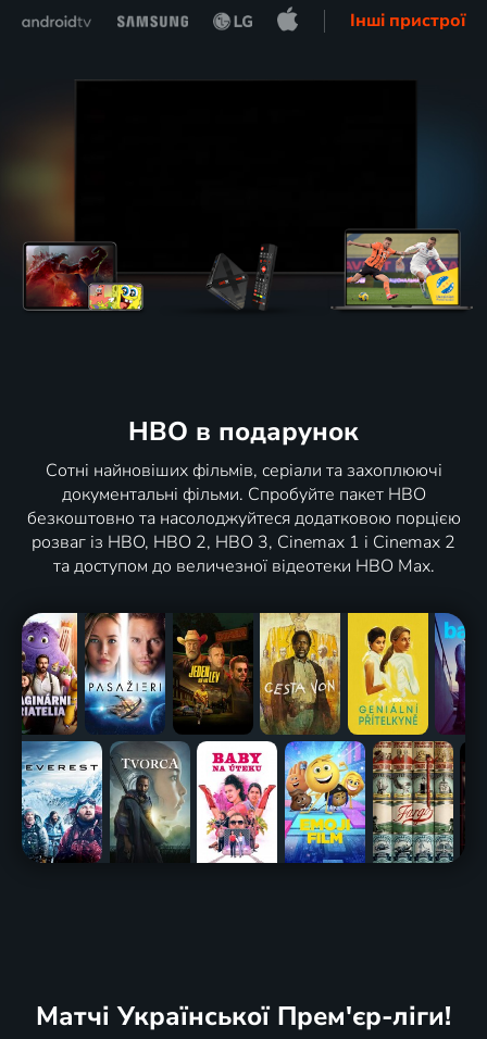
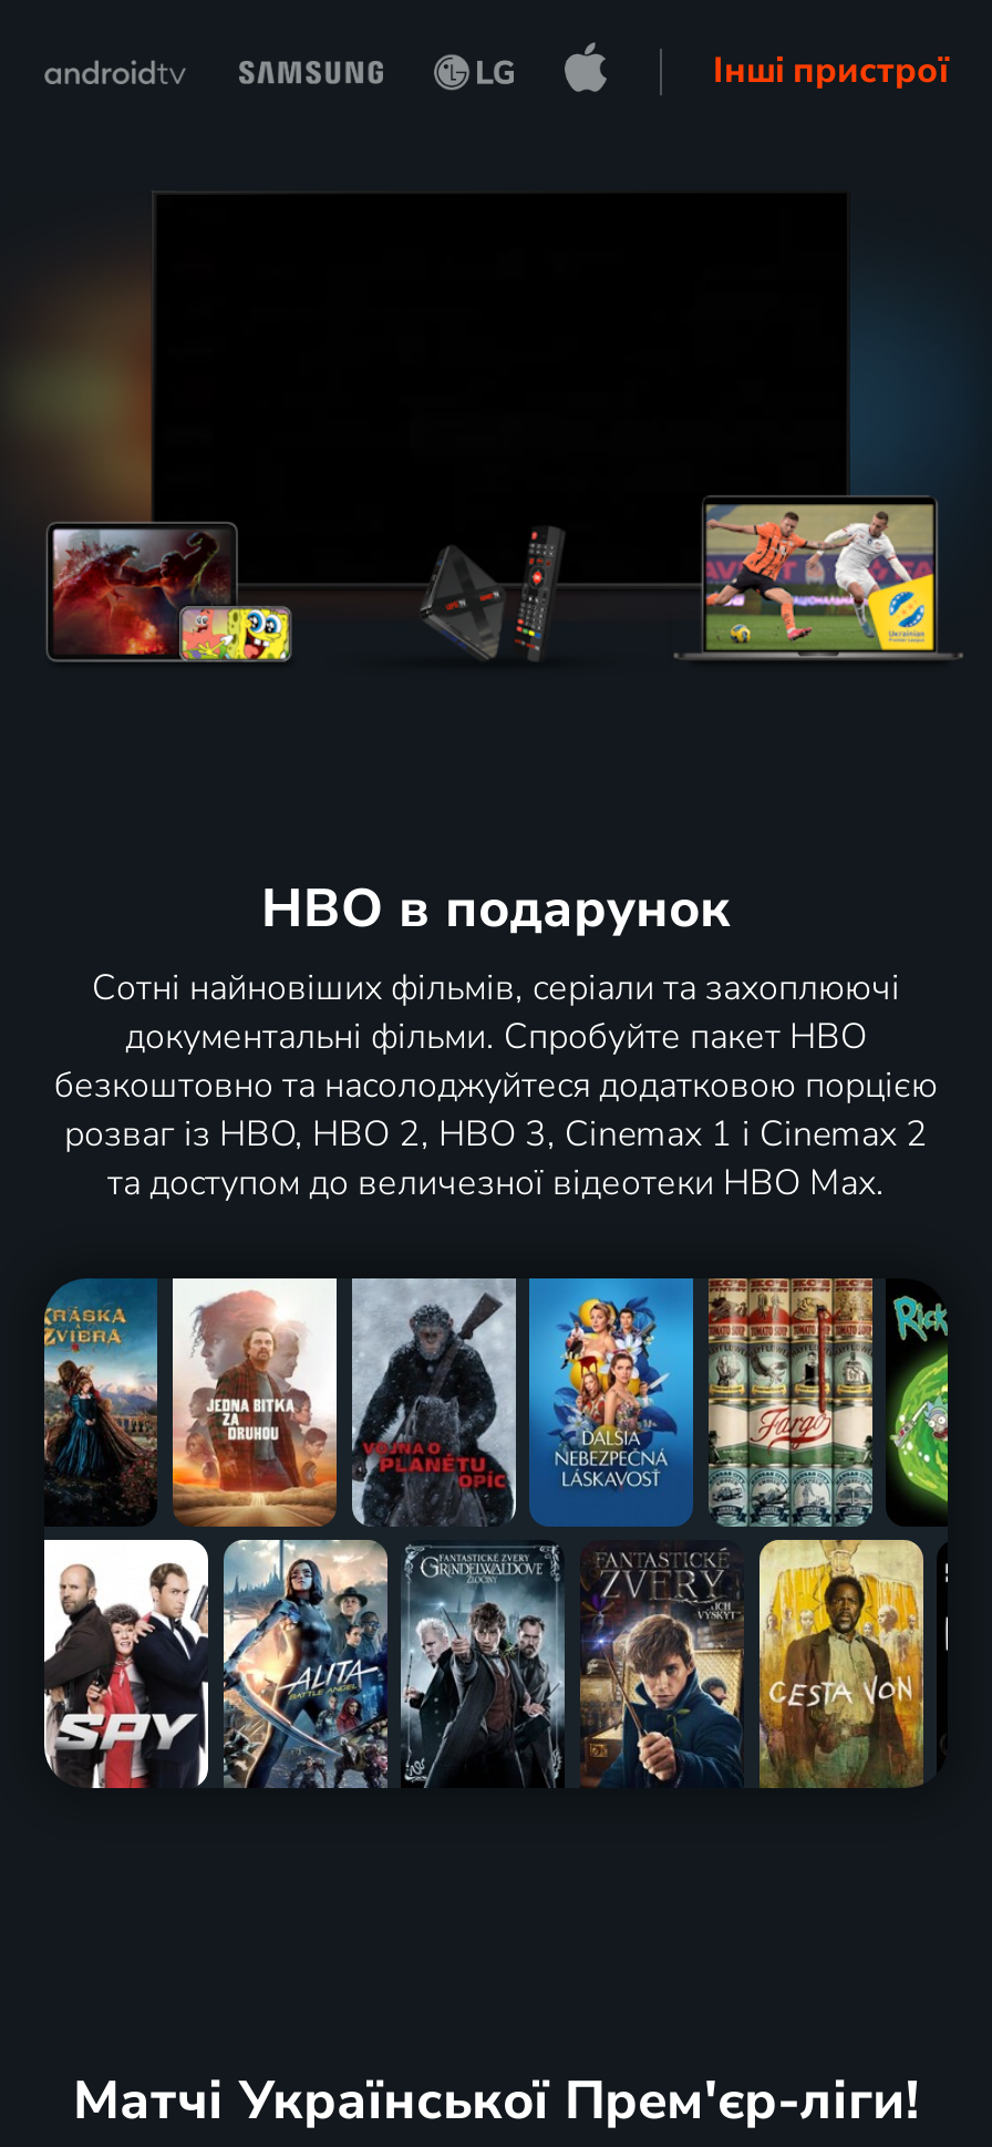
[21,612,466,864] [image] -> [42,1276,950,1790] [image]

